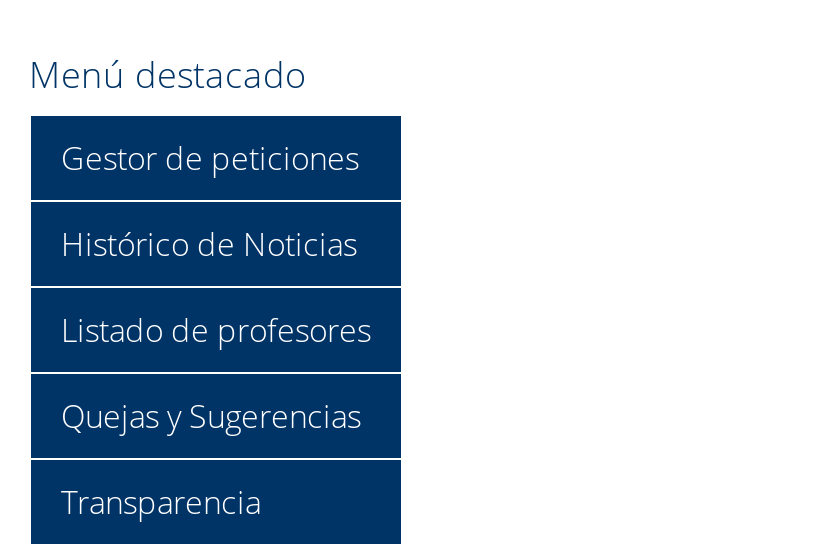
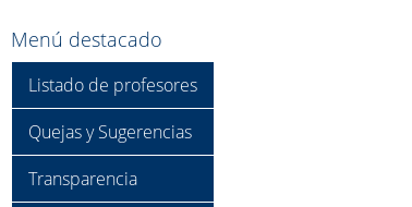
[61,136,359,266] Gestor de peticiones | Histórico de Noticias -> none

